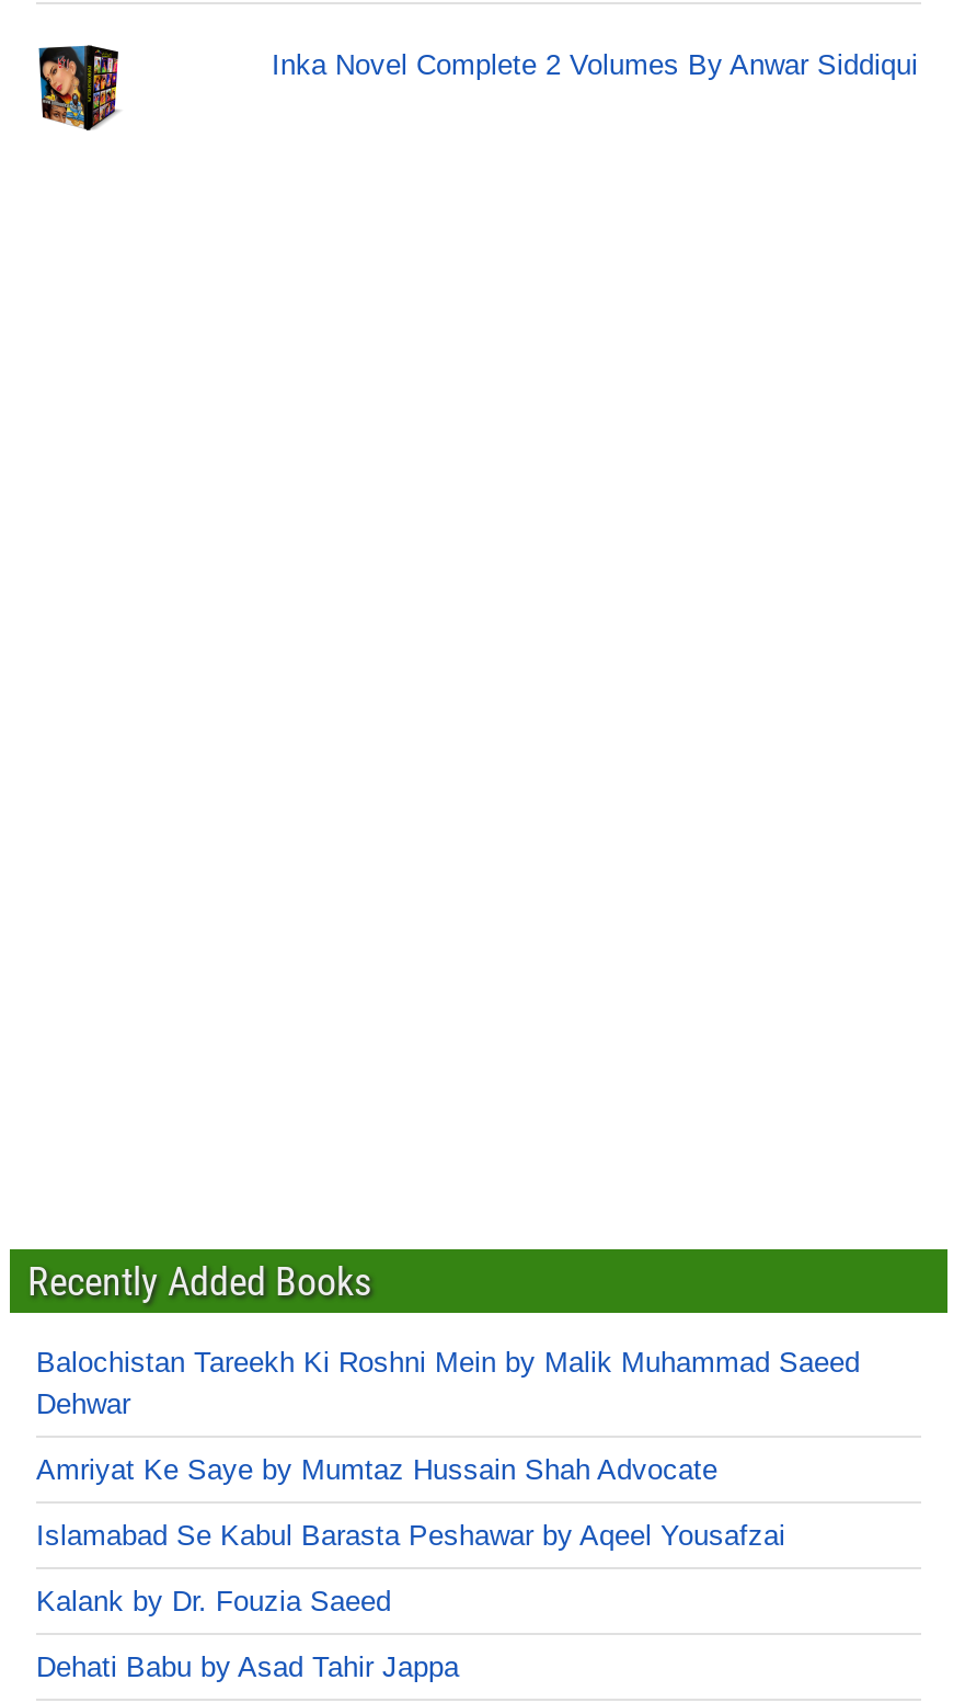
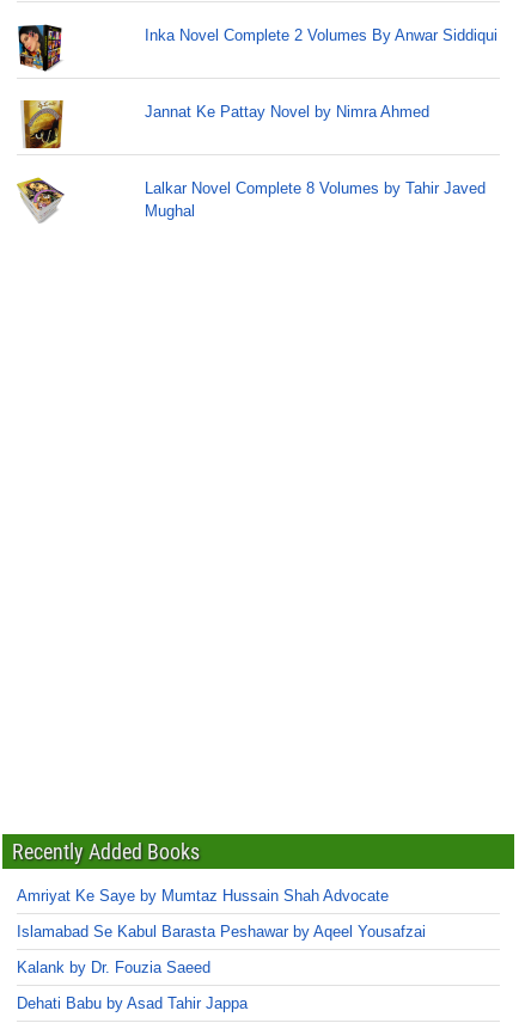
none -> [17,177,65,222] [image]
none -> [22,99,63,149] [image]
none -> [145,103,430,121] Jannat Ke Pattay Novel by Nimra Ahmed
none -> [145,179,486,220] Lalkar Novel Complete 8 Volumes by Tahir Javed | Mughal
moved [27,1258,371,1304] -> [12,839,200,864]: Recently Added Books
[36,1346,860,1420] Balochistan Tareekh Ki Roshni Mein by Malik Muhammad Saeed | Dehwar -> none

